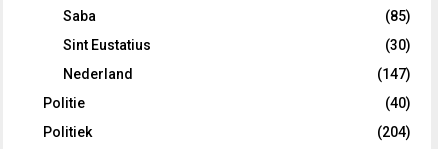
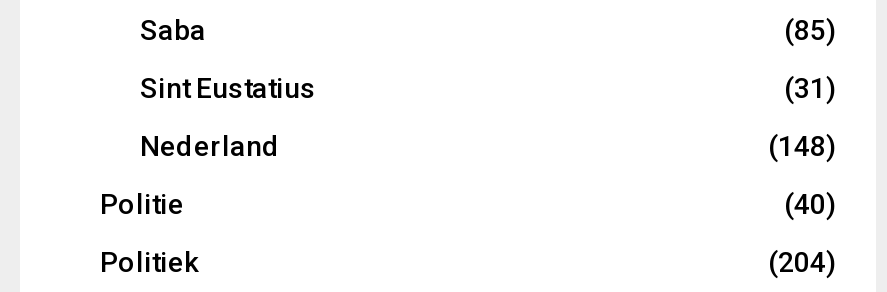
[385,37,411,53] (30) -> [784,71,836,103] (31)
[377,66,411,82] (147) -> [768,129,836,161] (148)

